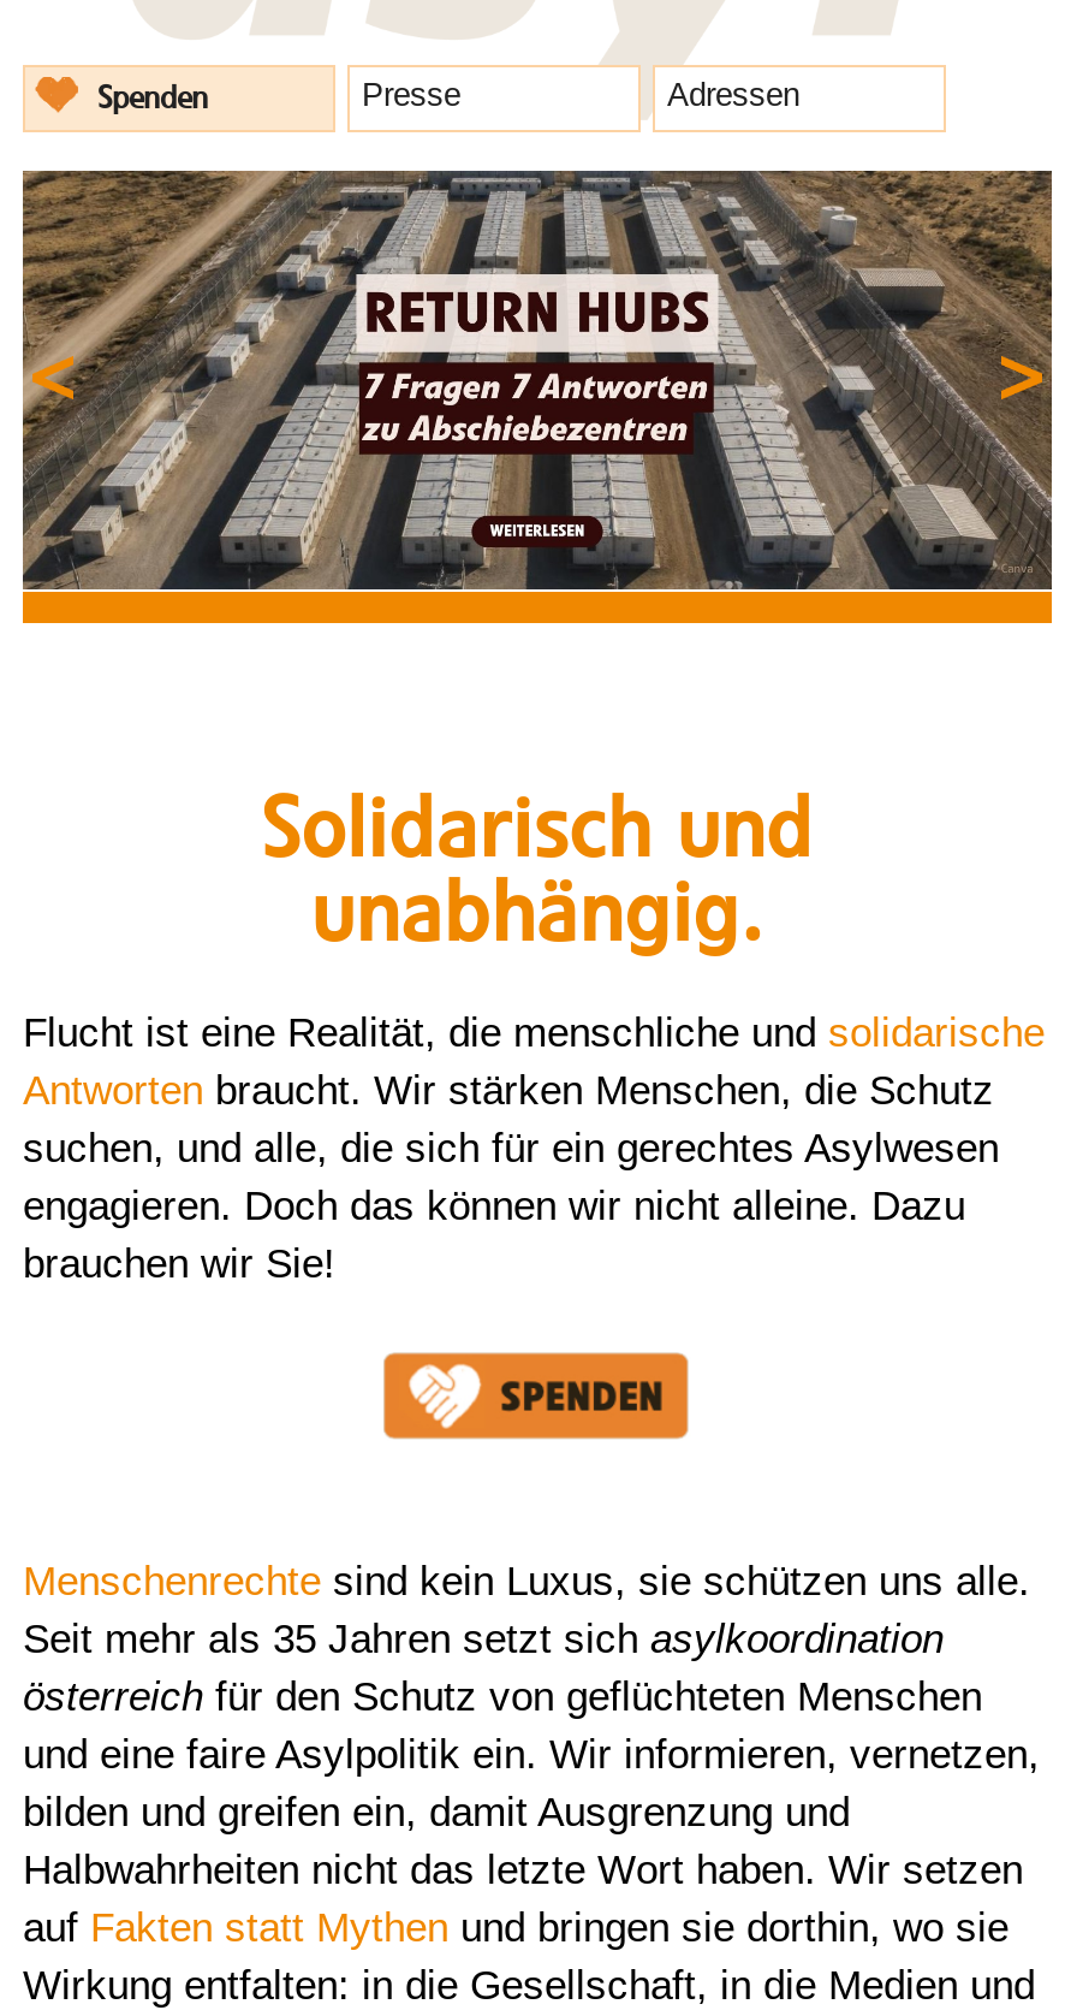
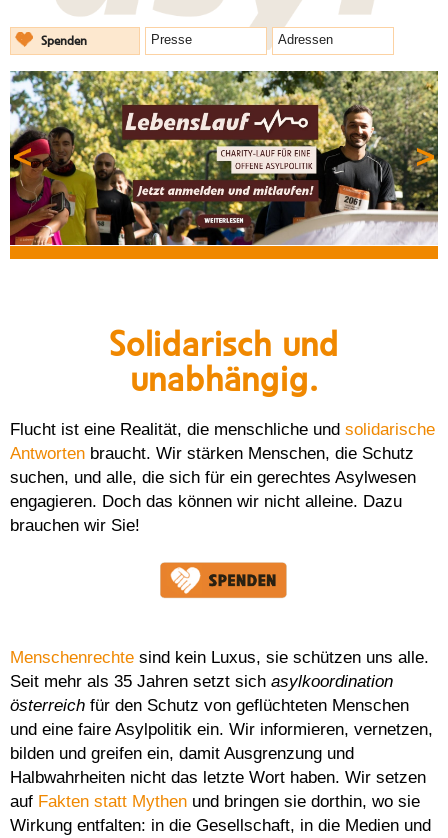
[20,168,1054,592] [image] -> [9,70,439,246] [image]

